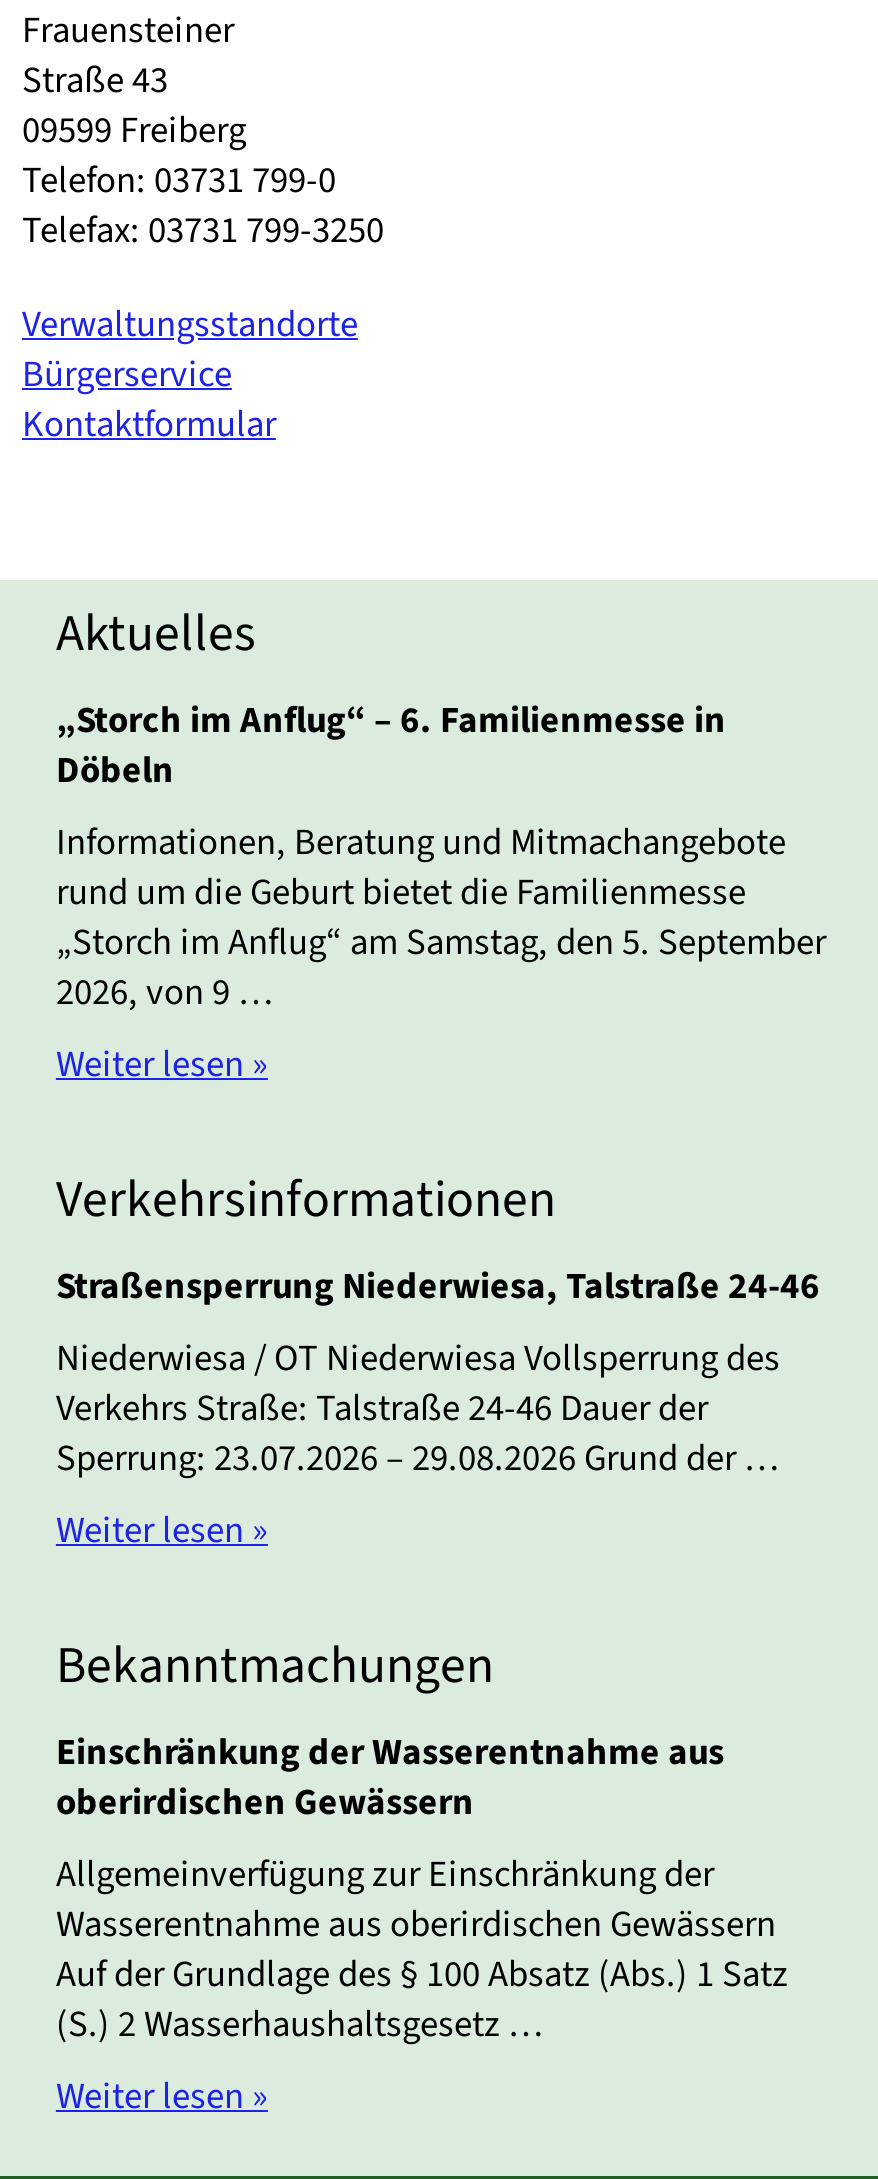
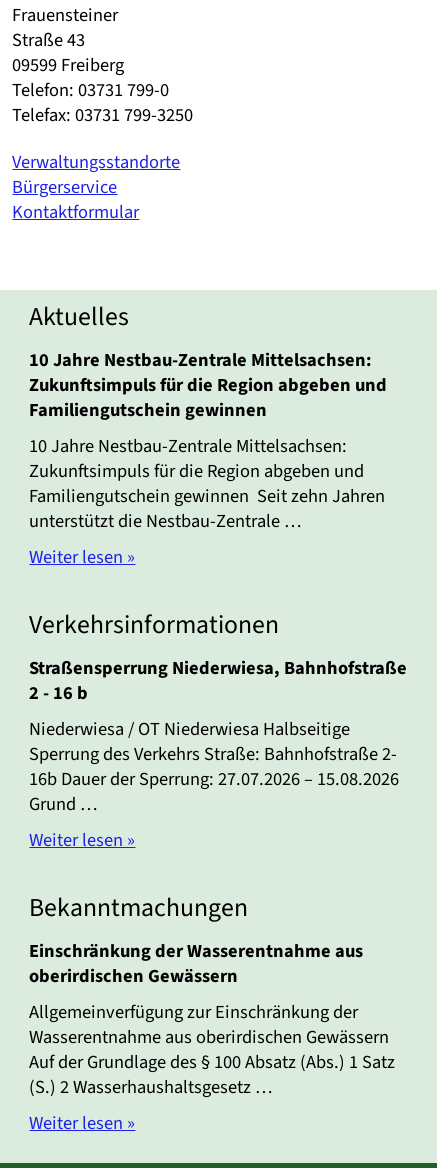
[56,695,826,1019] „Storch im Anflug“ – 6. Familienmesse in | Döbeln | Informationen, Beratung und Mitmachangebote | rund um die Geburt bietet die Familienmesse | „Storch im Anflug“ am Samstag, den 5. September | 2026, von 9 … -> [29,347,387,534] 10 Jahre Nestbau-Zentrale Mittelsachsen: | Zukunftsimpuls für die Region abgeben und | Familiengutschein gewinnen | 10 Jahre Nestbau-Zentrale Mittelsachsen: | Zukunftsimpuls für die Region abgeben und | Familiengutschein gewinnen Seit zehn Jahren | unterstützt die Nestbau-Zentrale …
[56,1260,820,1484] Straßensperrung Niederwiesa, Talstraße 24-46 | Niederwiesa / OT Niederwiesa Vollsperrung des | Verkehrs Straße: Talstraße 24-46 Dauer der | Sperrung: 23.07.2026 – 29.08.2026 Grund der … -> [29,655,407,817] Straßensperrung Niederwiesa, Bahnhofstraße | 2 - 16 b | Niederwiesa / OT Niederwiesa Halbseitige | Sperrung des Verkehrs Straße: Bahnhofstraße 2- | 16b Dauer der Sperrung: 27.07.2026 – 15.08.2026 | Grund …

